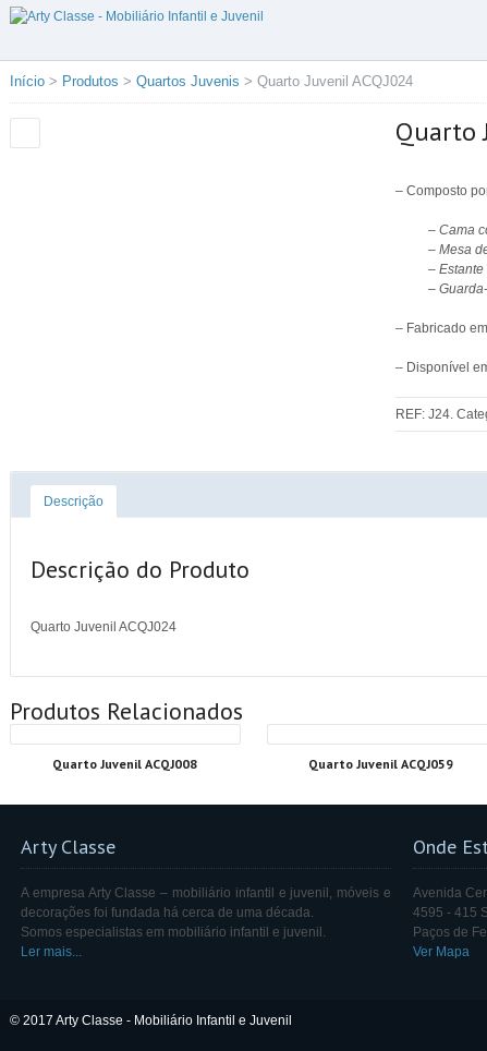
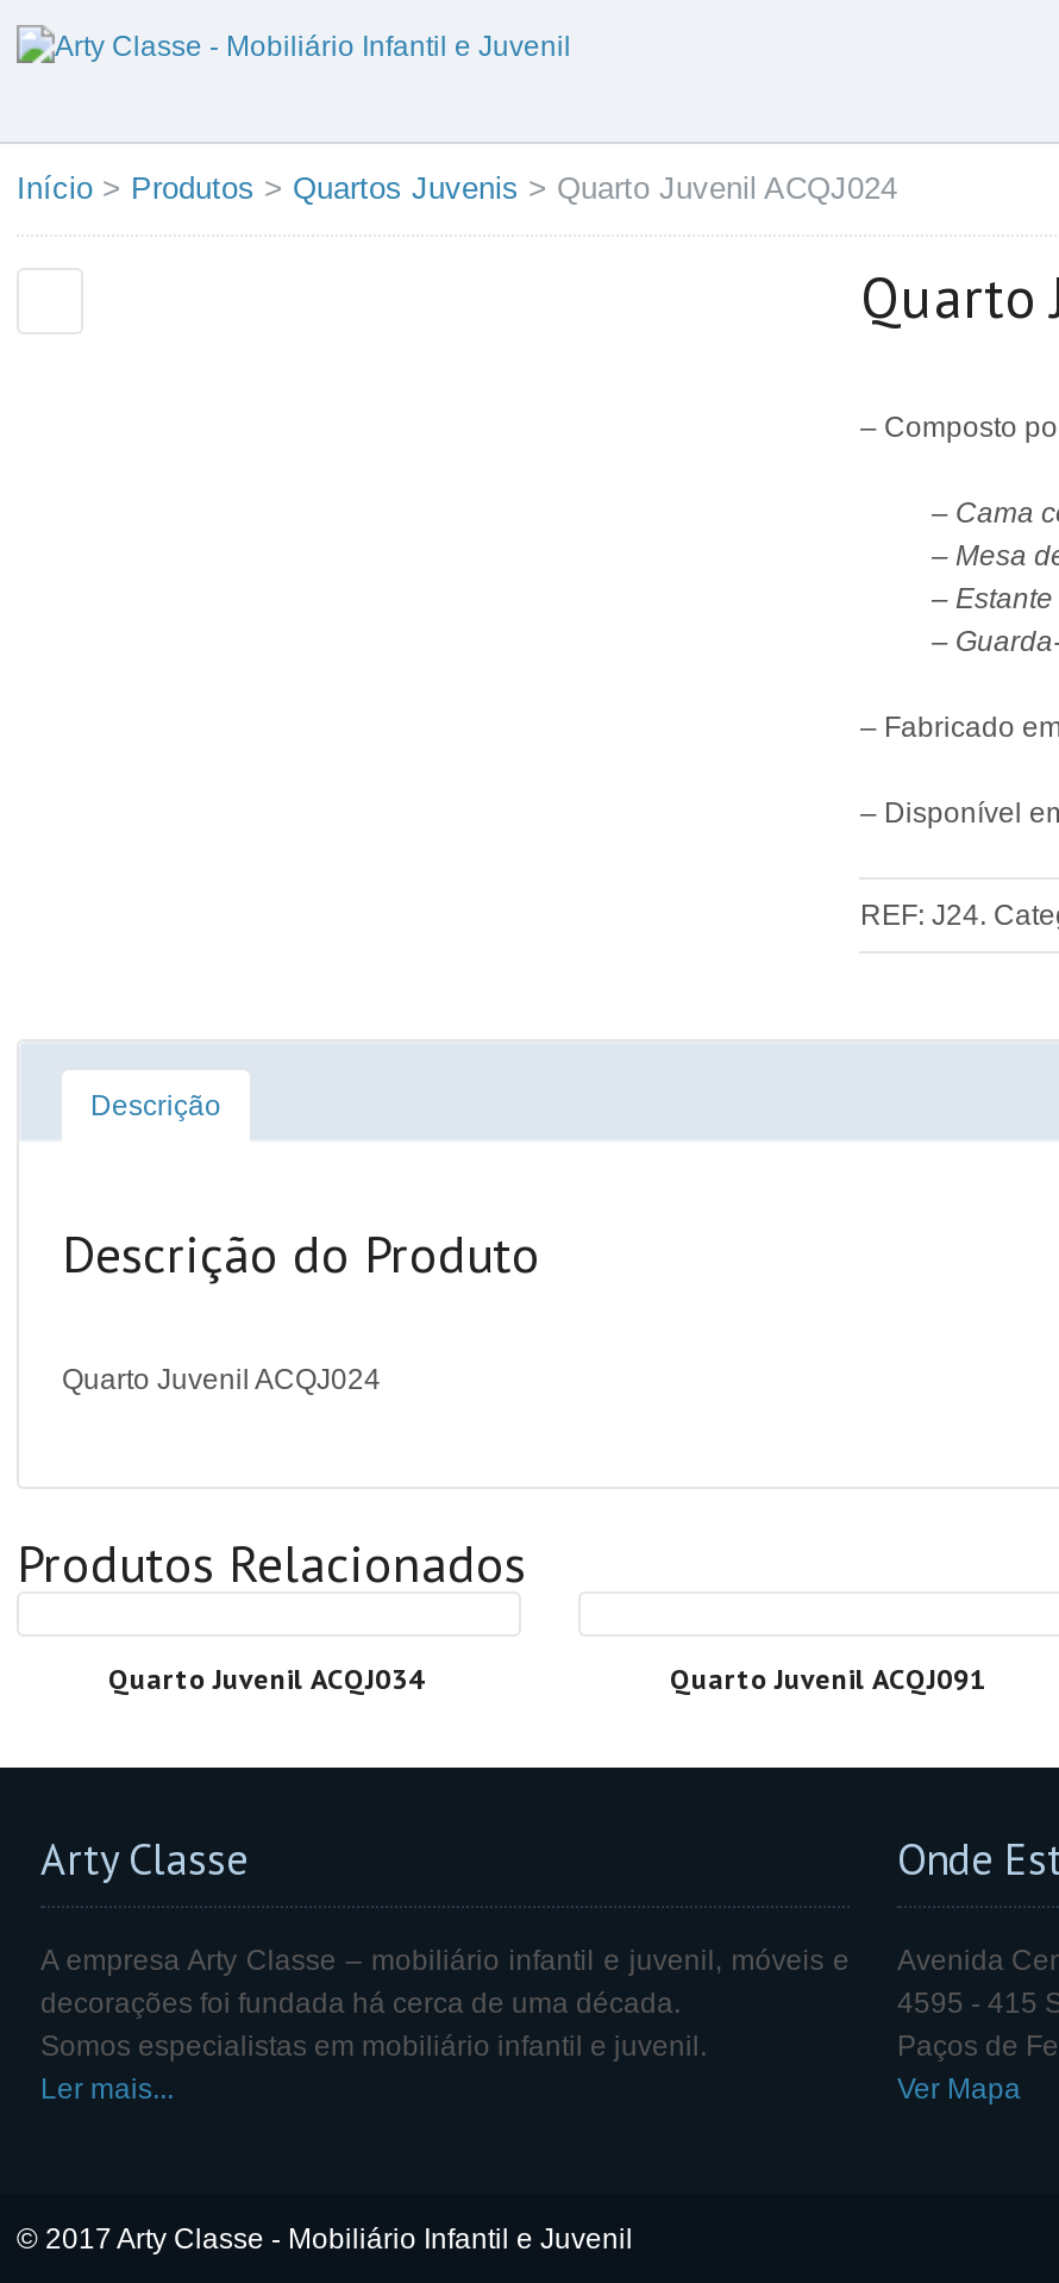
[52,756,197,772] Quarto Juvenil ACQJ008 -> [108,1661,425,1697] Quarto Juvenil ACQJ034
[309,756,454,772] Quarto Juvenil ACQJ059 -> [670,1661,986,1697] Quarto Juvenil ACQJ091

